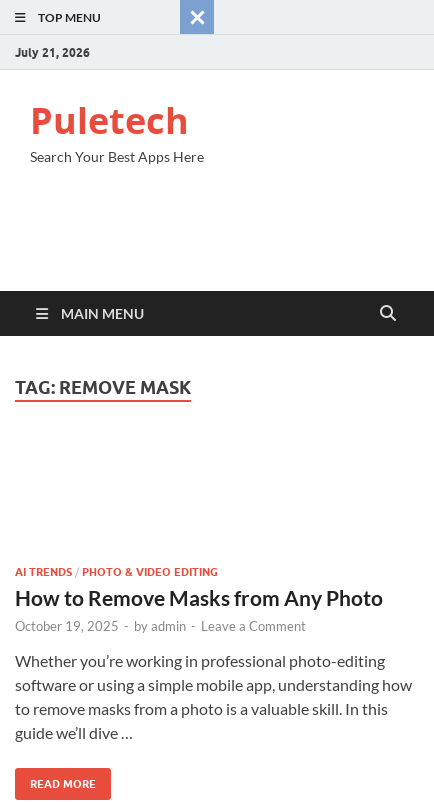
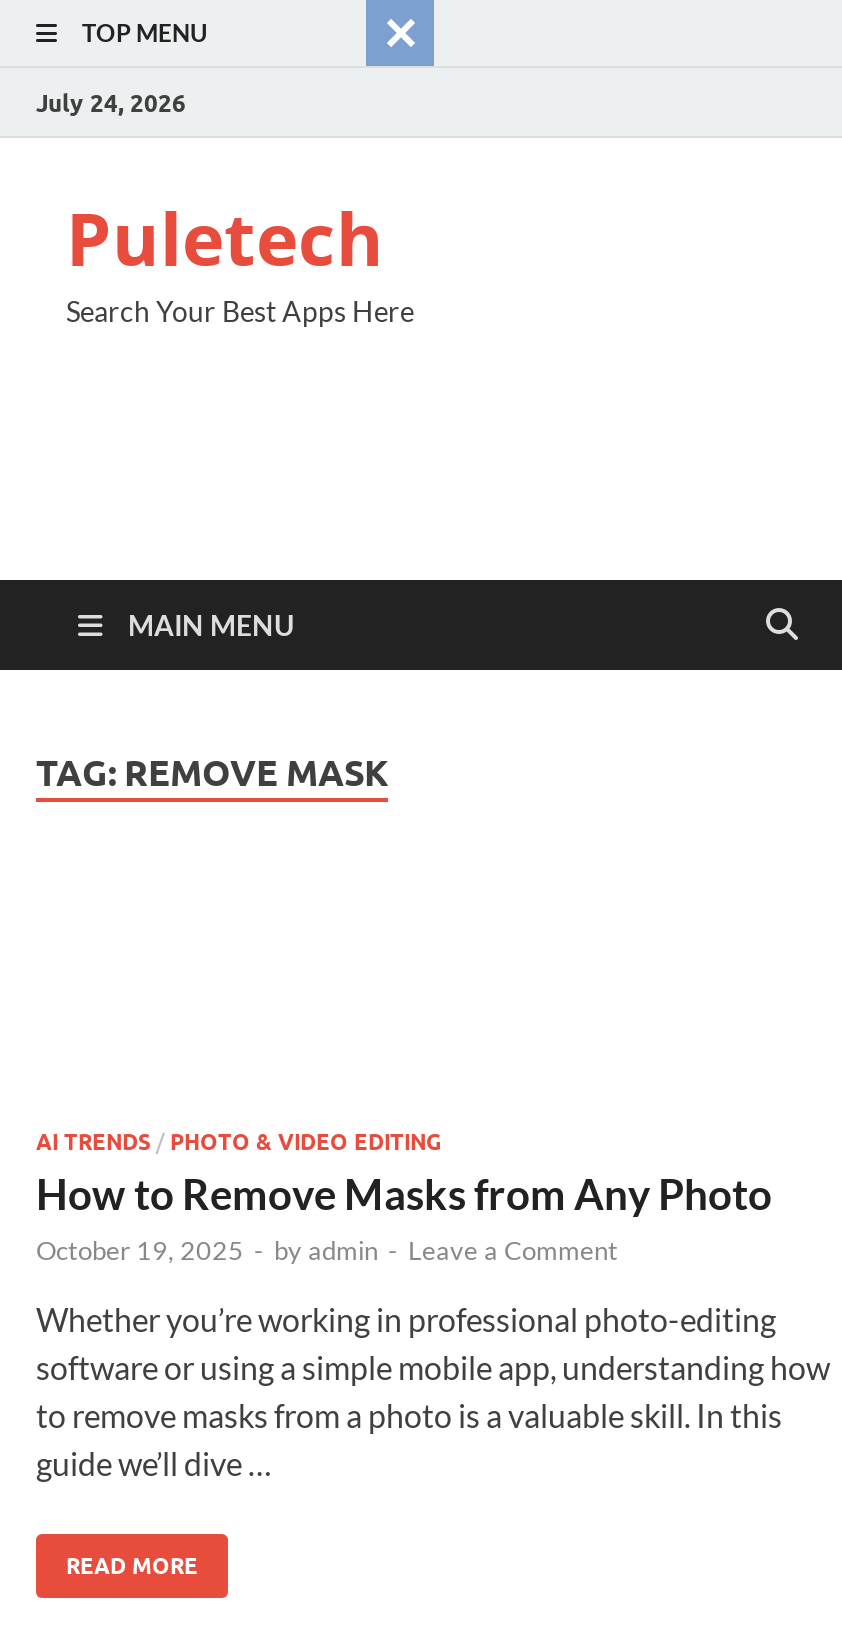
[15,44,90,59] July 21, 2026 -> [36,87,186,117] July 24, 2026

